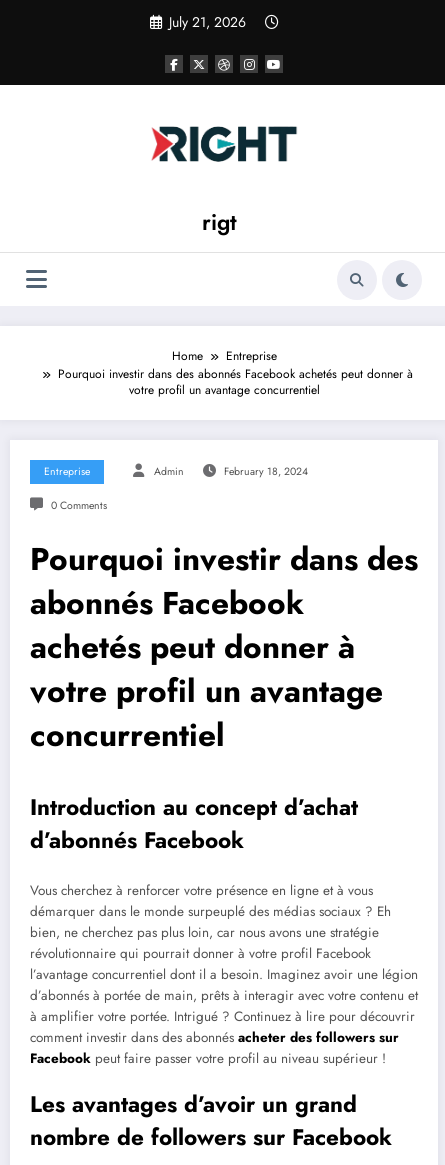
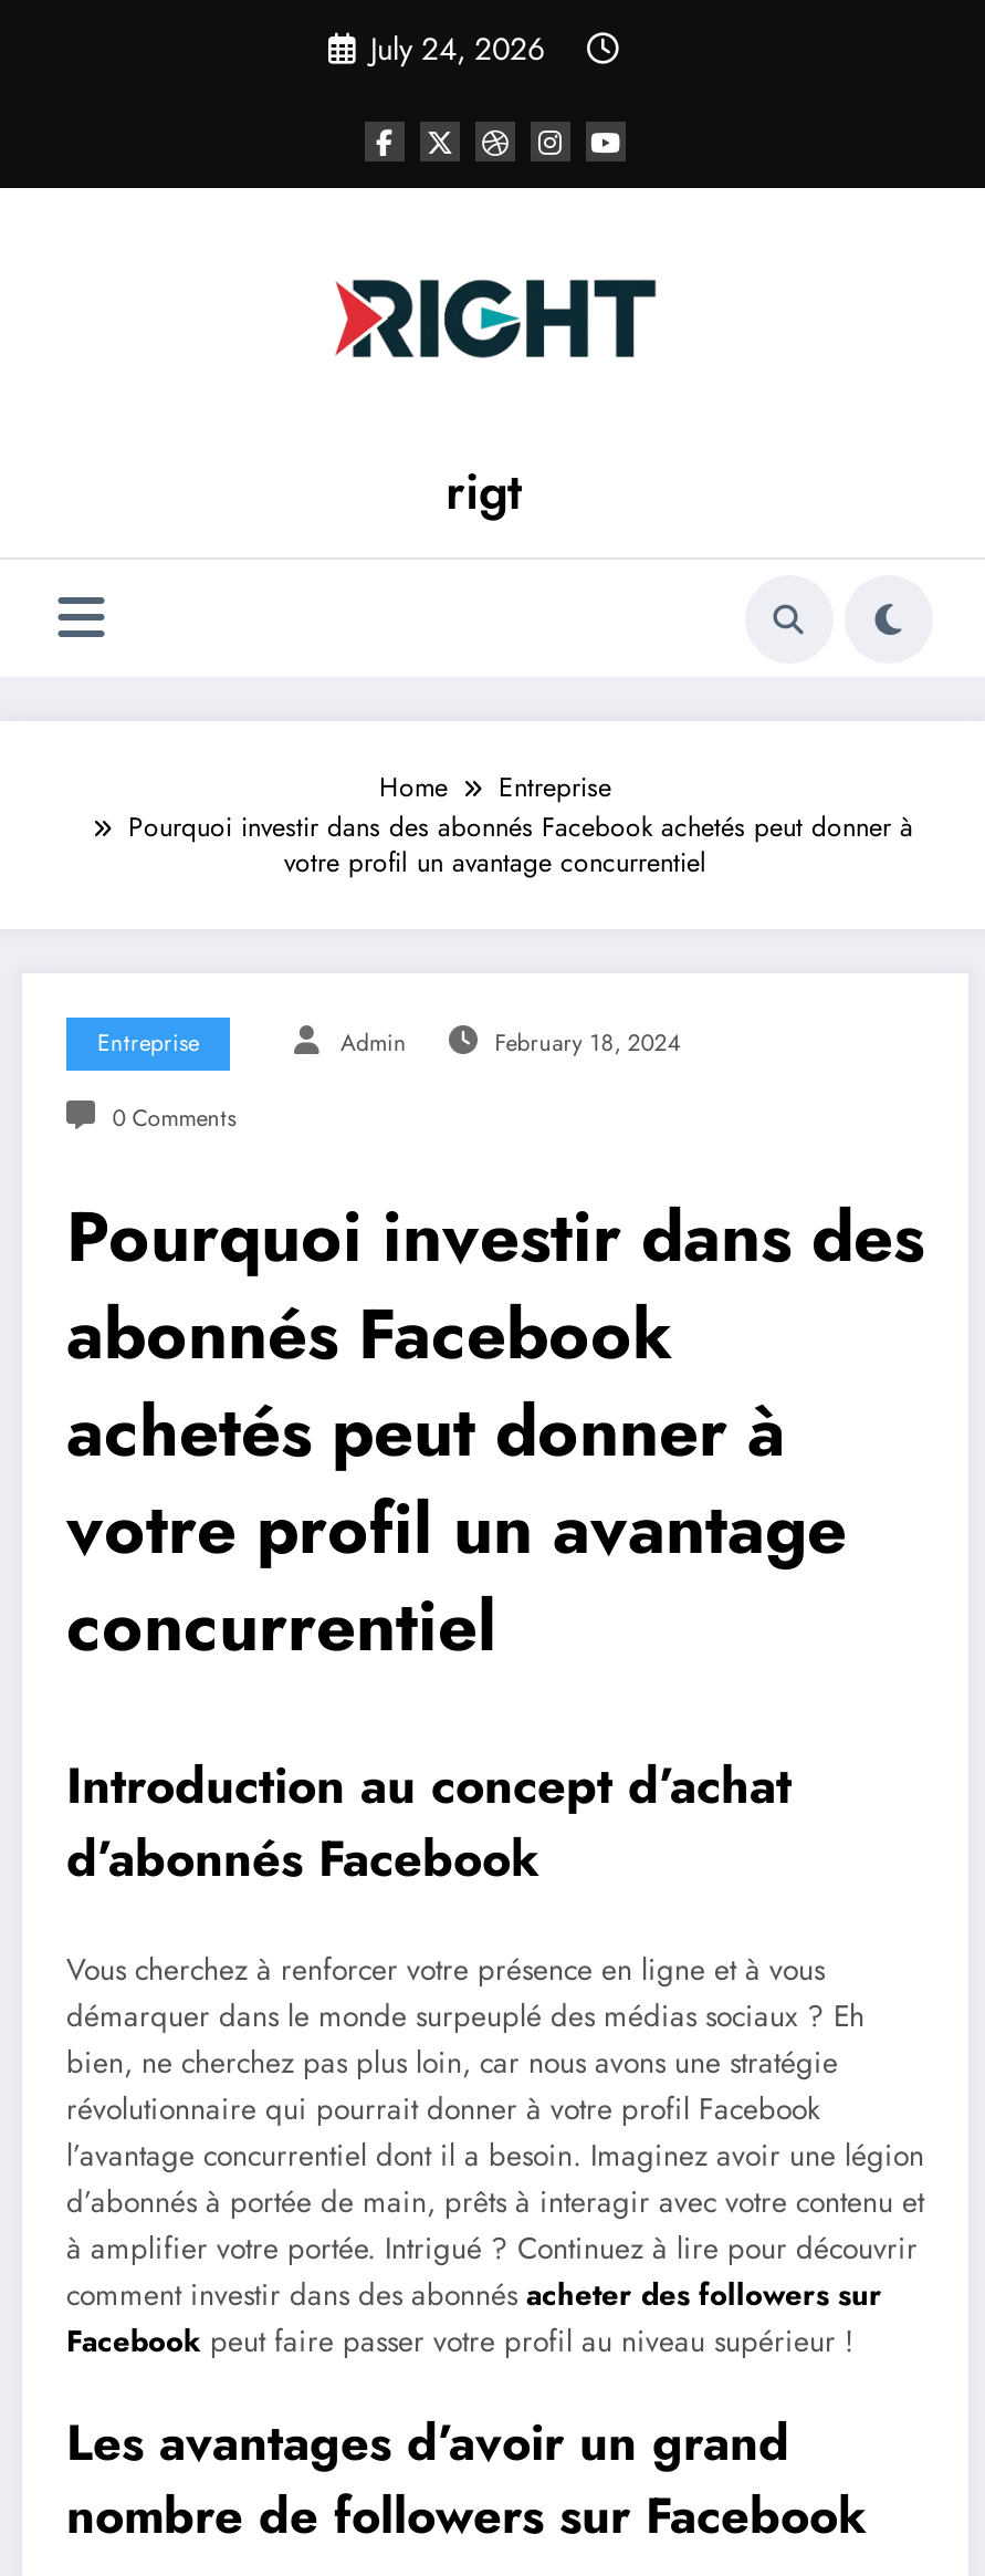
[168,12,245,32] July 21, 2026 -> [370,27,545,71] July 24, 2026

